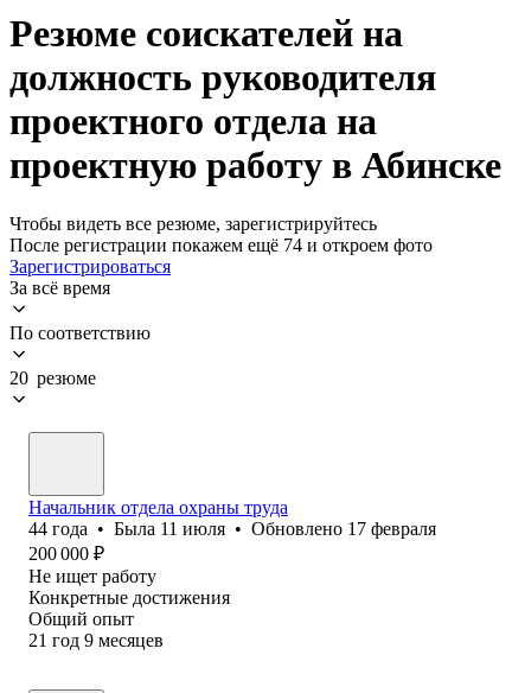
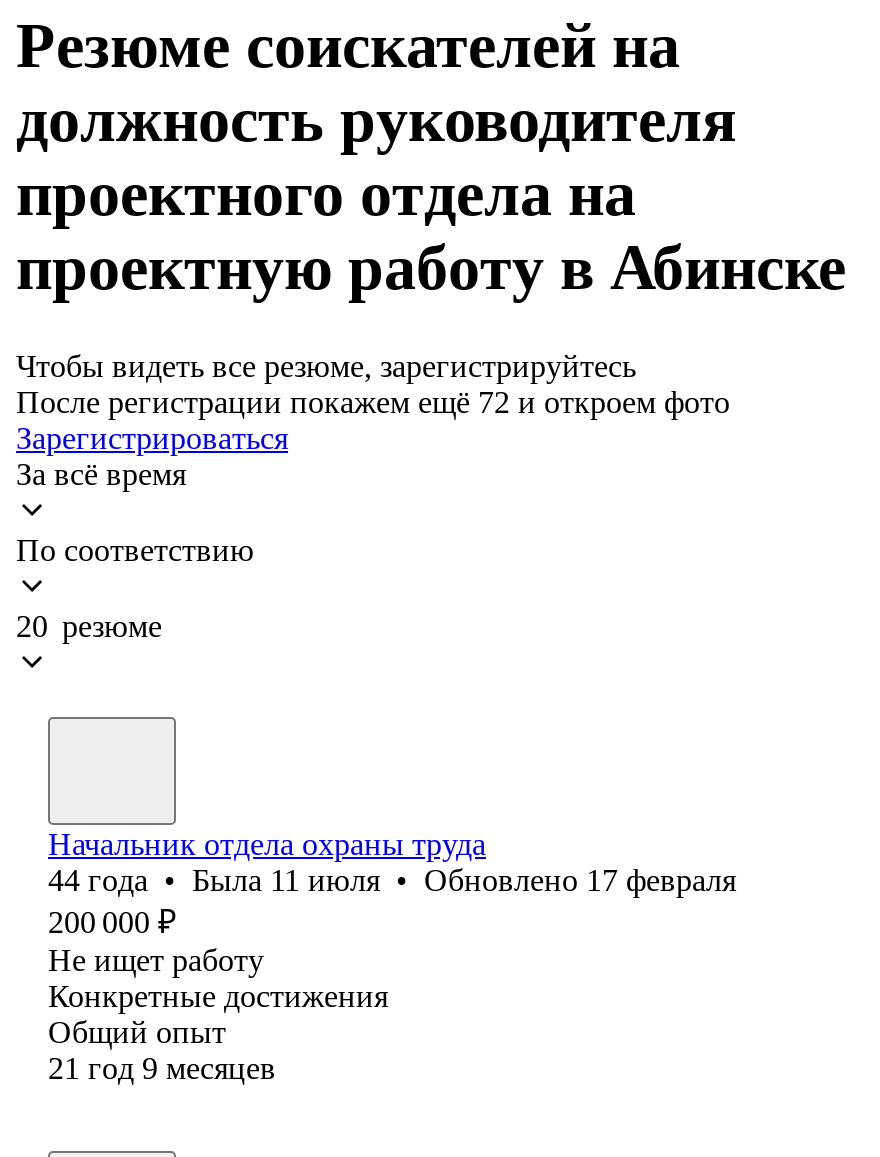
[9,235,433,255] После регистрации покажем ещё 74 и откроем фото -> [16,385,730,419] После регистрации покажем ещё 72 и откроем фото

